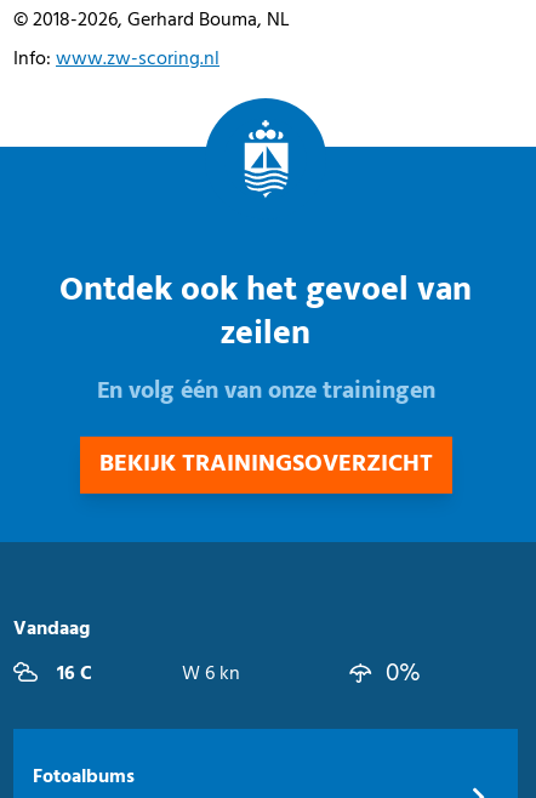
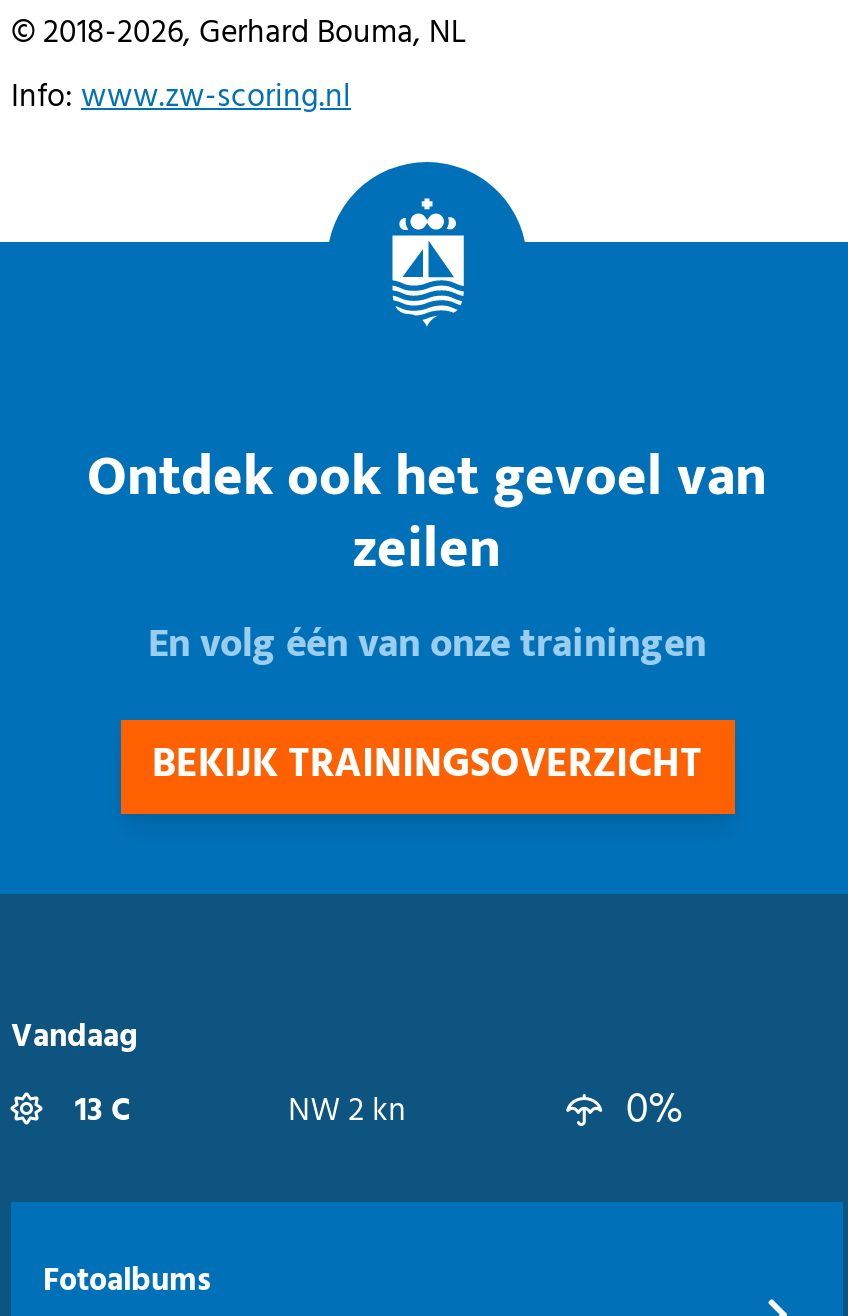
[52,659,92,690] 16 C -> [67,1086,131,1138] 13 C
[182,659,240,690] W 6 kn -> [288,1086,406,1138] NW 2 kn

